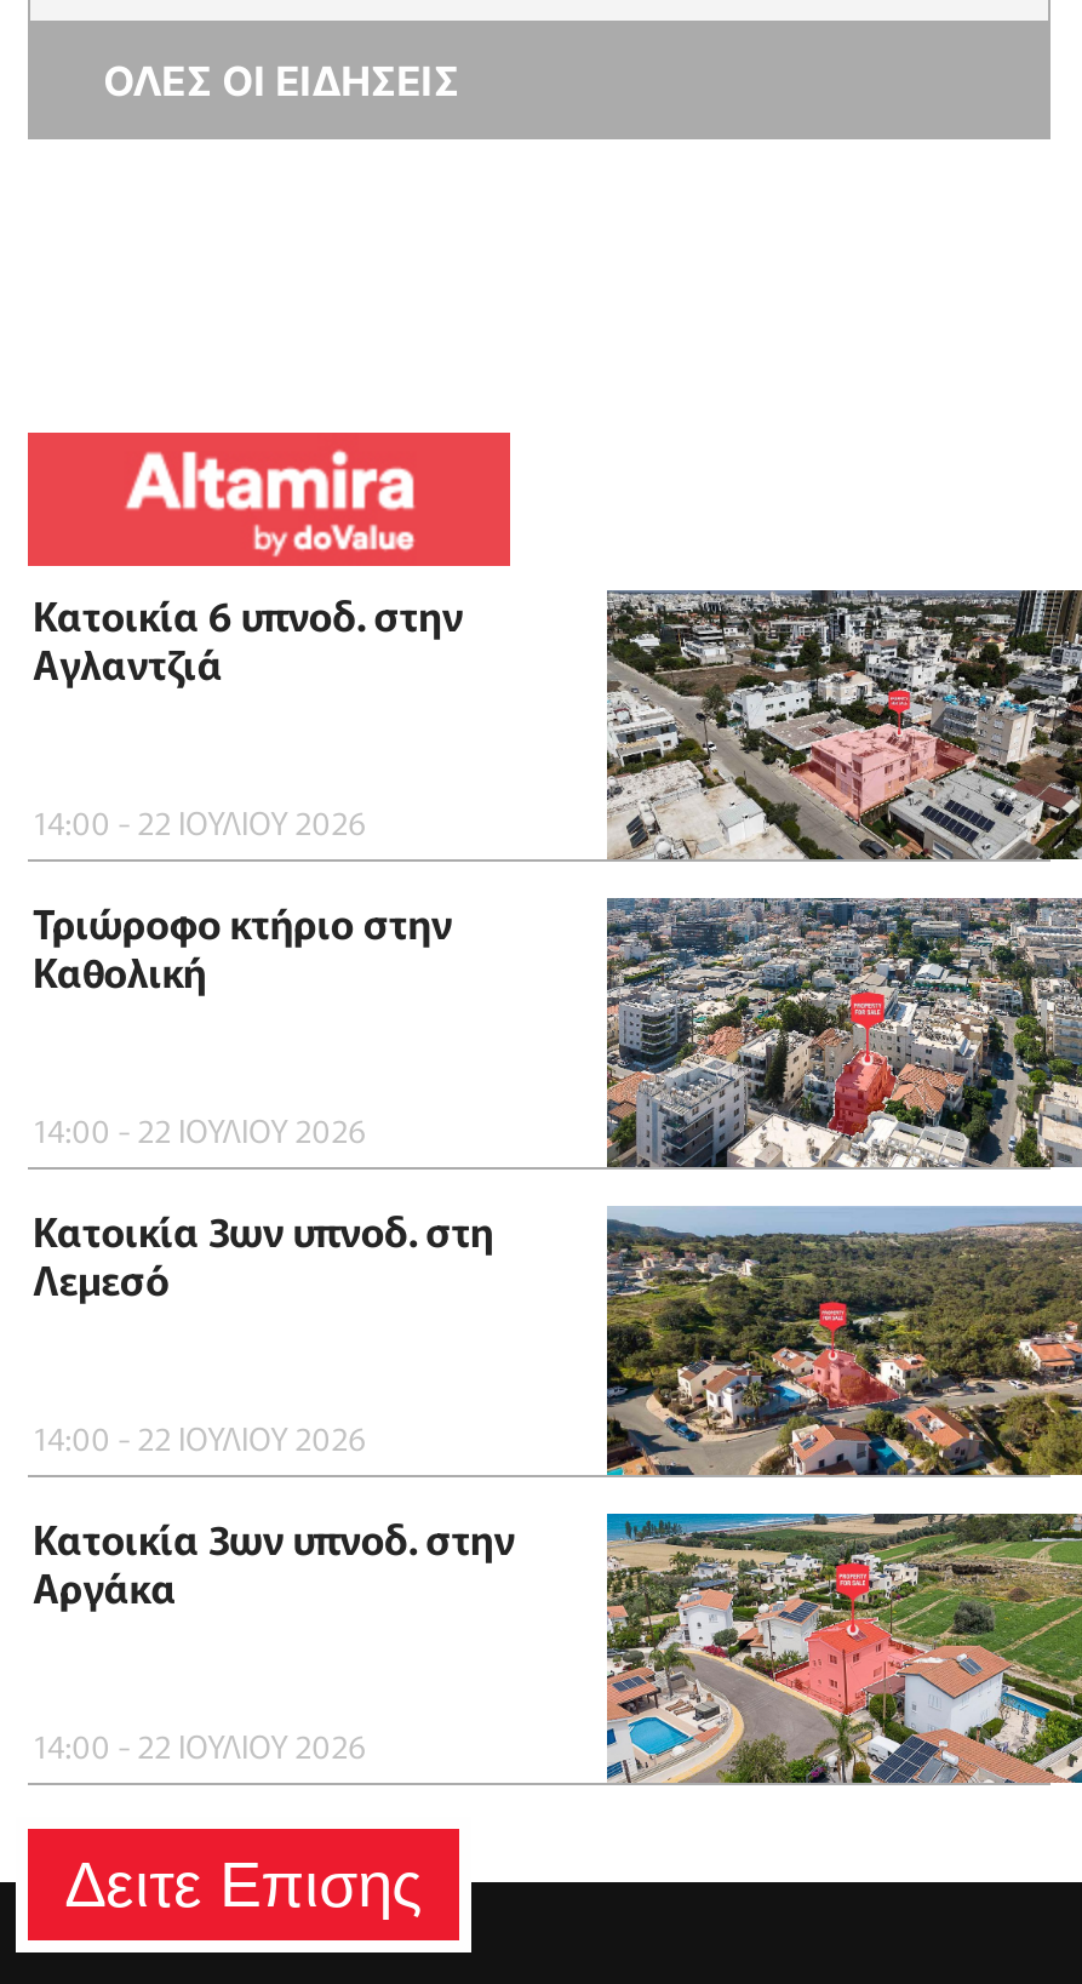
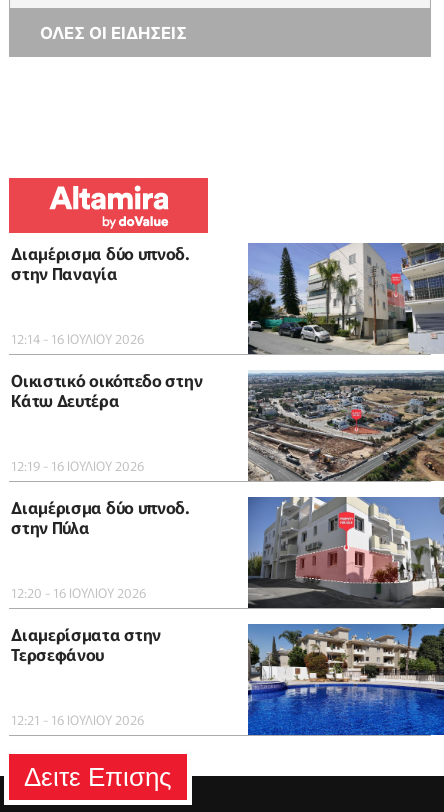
[33,586,463,693] Κατοικία 6 υπνοδ. στην | Αγλαντζιά -> [11,241,189,285] Διαμέρισμα δύο υπνοδ. | στην Παναγία
[605,588,1075,862] [image] -> [247,242,441,355] [image]
[33,799,365,845] 14:00 - 22 ΙΟΥΛΙΟΥ 2026 -> [11,329,144,348] 12:14 - 16 ΙΟΥΛΙΟΥ 2026
[33,894,452,1000] Τριώροφο κτήριο στην | Καθολική -> [11,368,202,412] Οικιστικό οικόπεδο στην | Κάτω Δευτέρα
[605,896,1075,1170] [image] -> [248,370,441,482] [image]
[33,1107,365,1153] 14:00 - 22 ΙΟΥΛΙΟΥ 2026 -> [11,456,144,475] 12:19 - 16 ΙΟΥΛΙΟΥ 2026
[33,1201,494,1308] Κατοικία 3ων υπνοδ. στη | Λεμεσό -> [11,495,189,539] Διαμέρισμα δύο υπνοδ. | στην Πύλα
[605,1206,1075,1477] [image] -> [247,497,441,609] [image]
[33,1414,365,1460] 14:00 - 22 ΙΟΥΛΙΟΥ 2026 -> [11,583,146,602] 12:20 - 16 ΙΟΥΛΙΟΥ 2026
[33,1509,515,1616] Κατοικία 3ων υπνοδ. στην | Αργάκα -> [11,622,161,666] Διαμερίσματα στην | Τερσεφάνου
[605,1511,1075,1785] [image] -> [247,623,441,736] [image]
[33,1722,365,1768] 14:00 - 22 ΙΟΥΛΙΟΥ 2026 -> [11,710,144,729] 12:21 - 16 ΙΟΥΛΙΟΥ 2026

